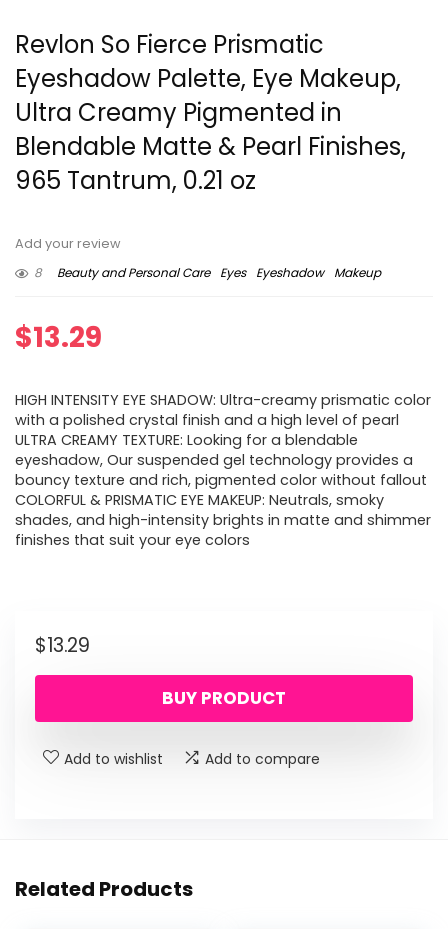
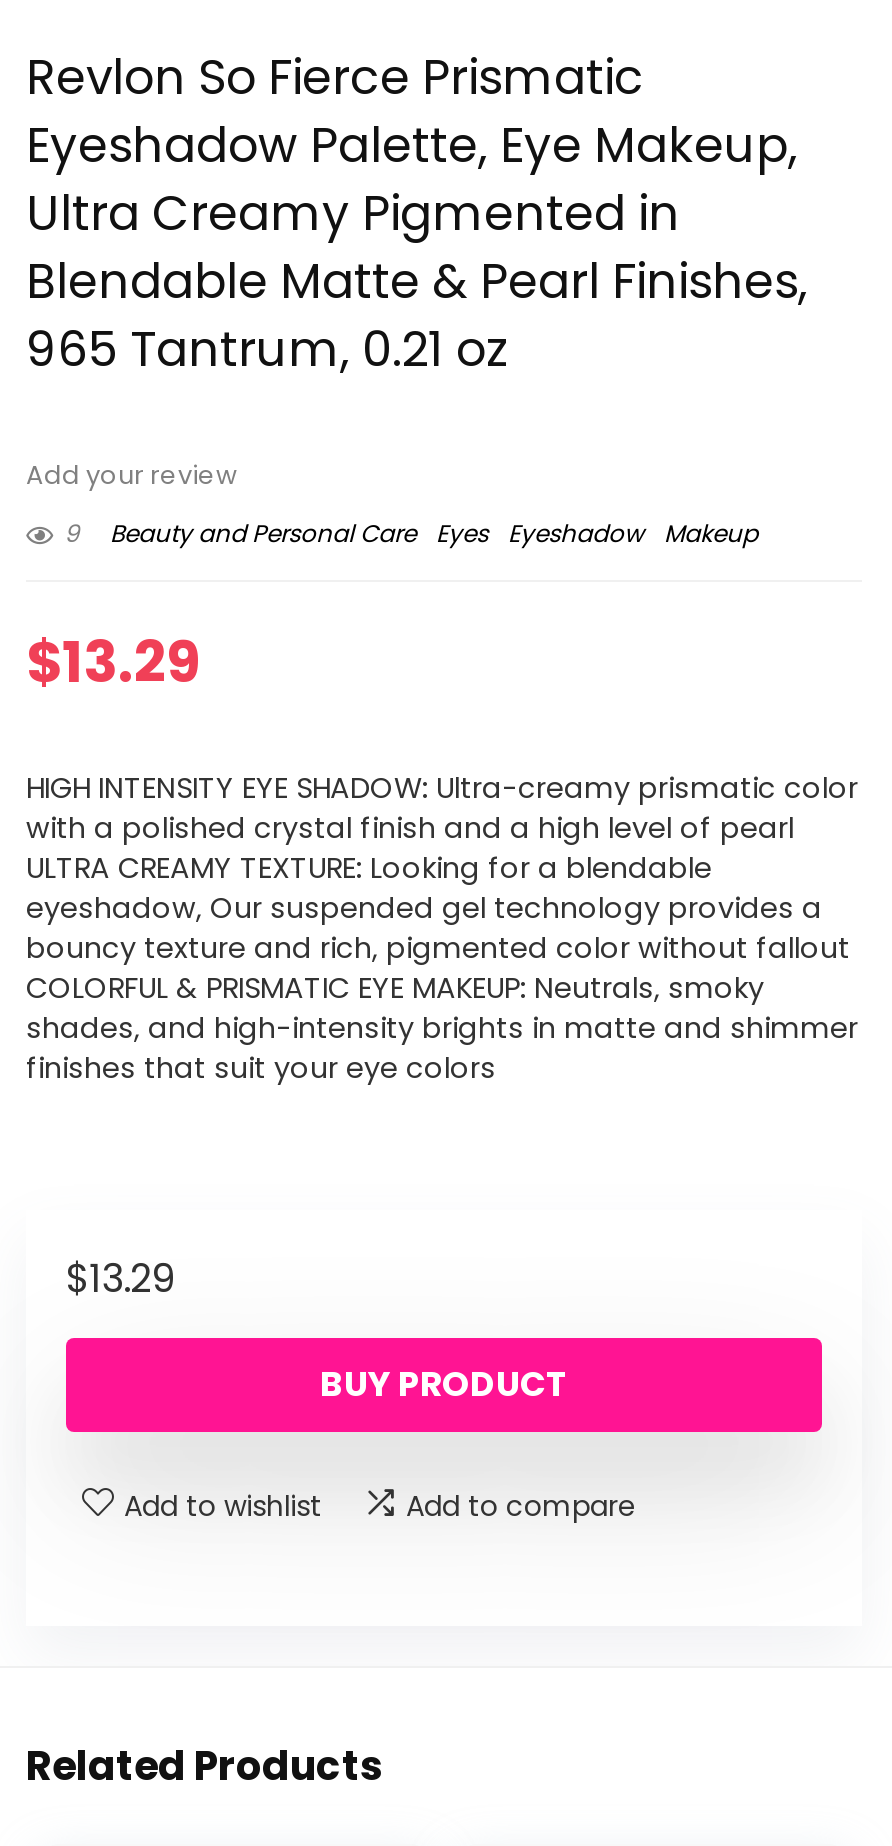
[34,264,381,281] 8 Beauty and Personal Care Eyes Eyeshadow Makeup -> [64,517,758,551] 9 Beauty and Personal Care Eyes Eyeshadow Makeup

